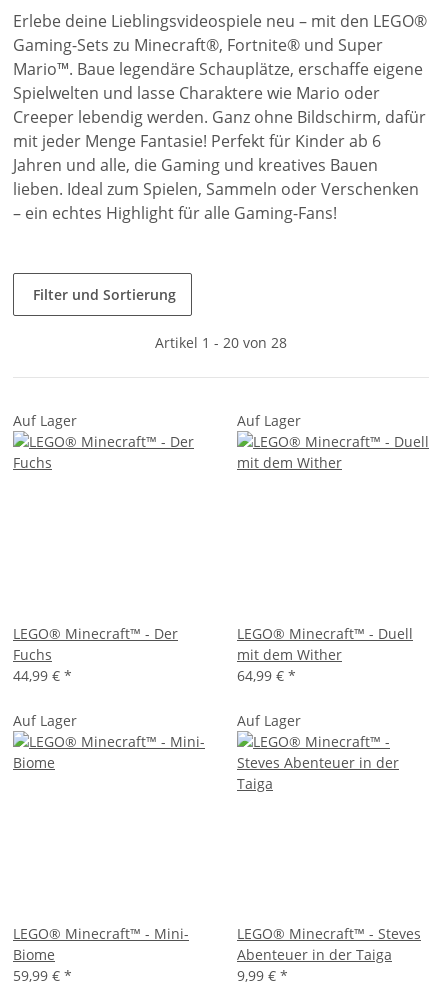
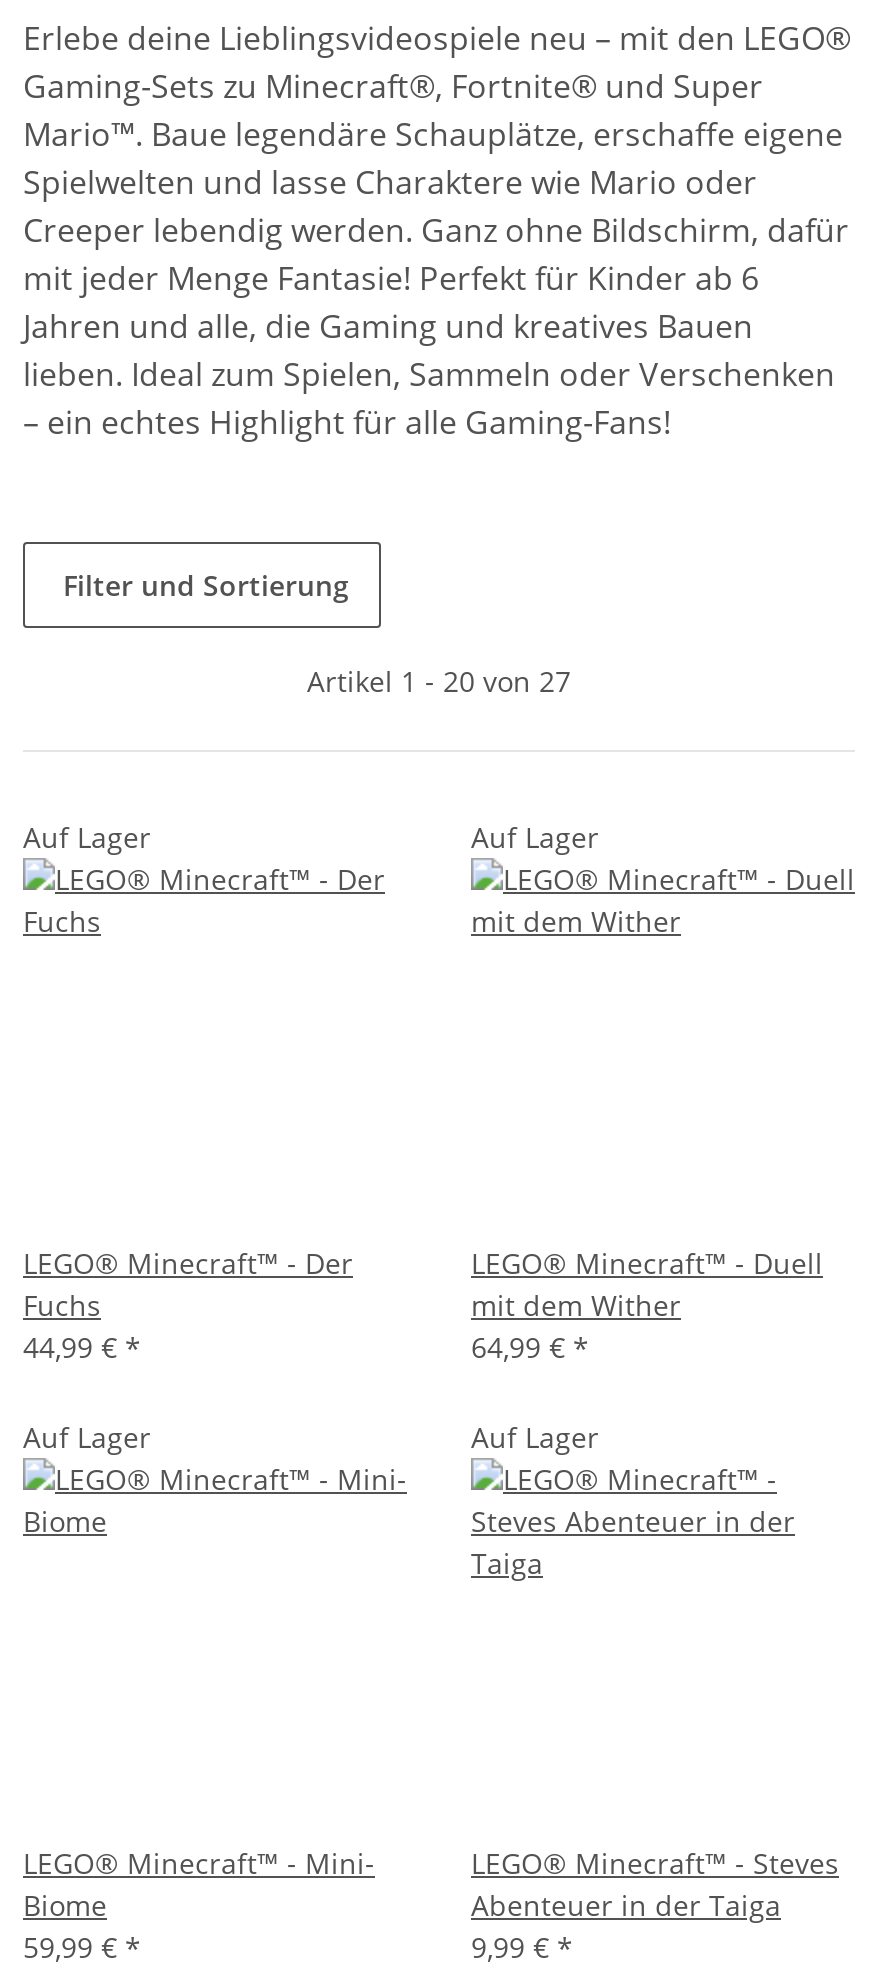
[155,333,287,352] Artikel 1 - 20 von 28 -> [307,662,571,700] Artikel 1 - 20 von 27

